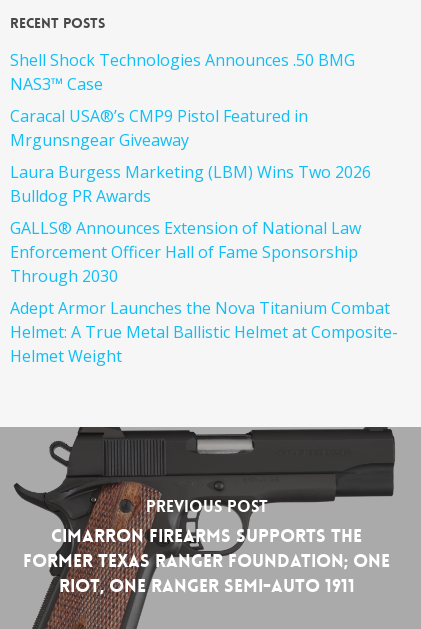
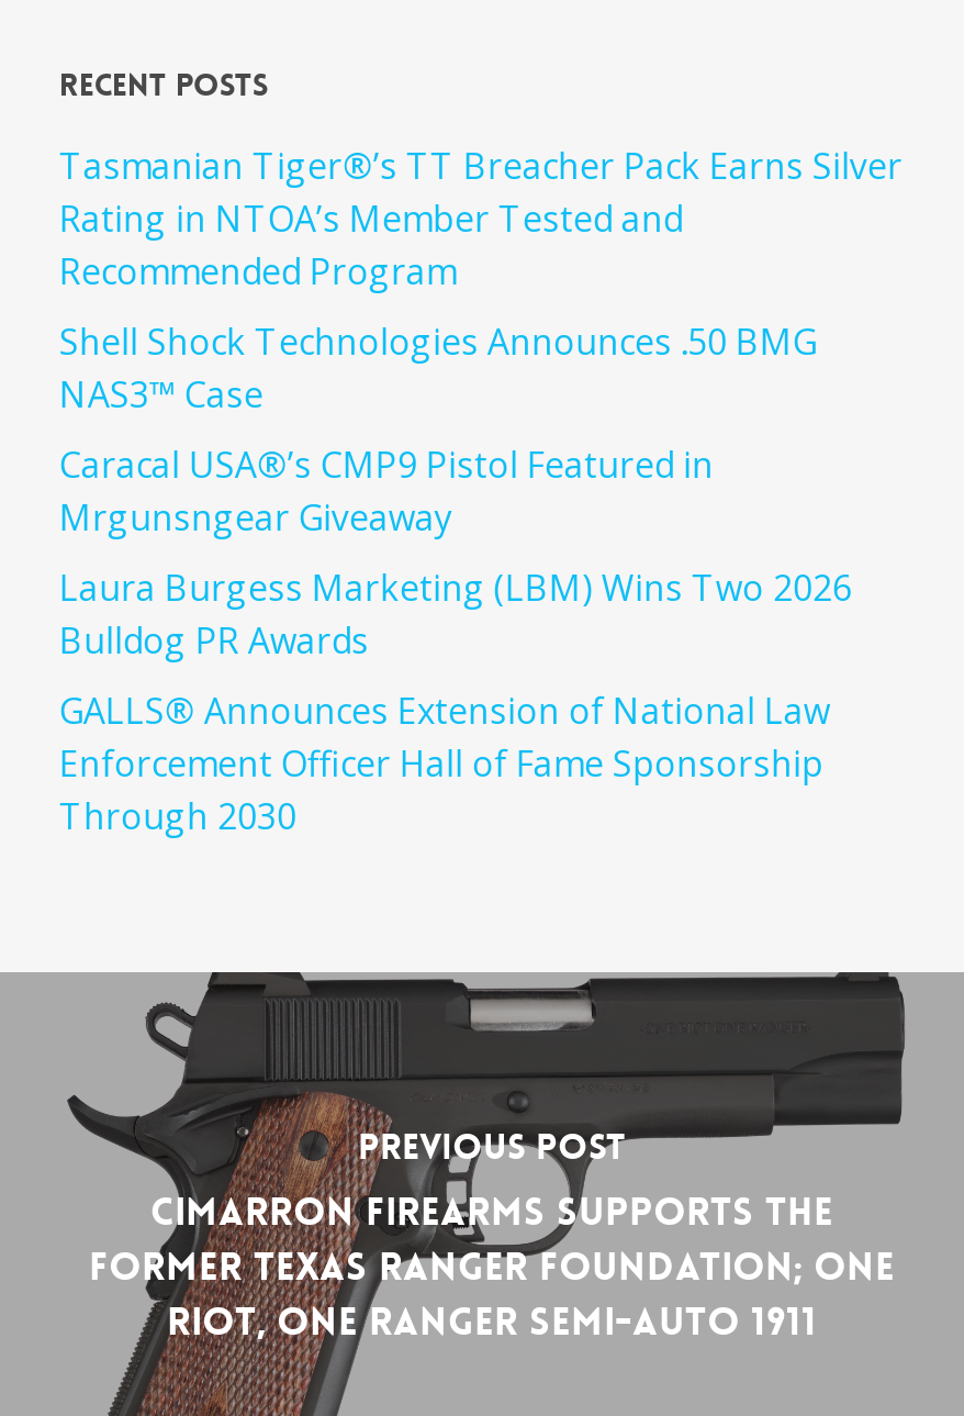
none -> [59,143,902,297] Tasmanian Tiger®’s TT Breacher Pack Earns Silver | Rating in NTOA’s Member Tested and | Recommended Program
moved [10,49,371,287] -> [59,319,852,841]: Shell Shock Technologies Announces .50 BMG | NAS3™ Case | Caracal USA®’s CMP9 Pistol Featured in | ... | Enforcement Officer Hall of Fame Sponsorship | Through 2030
[10,297,398,367] Adept Armor Launches the Nova Titanium Combat | Helmet: A True Metal Ballistic Helmet at Composite- | Helmet Weight -> none

